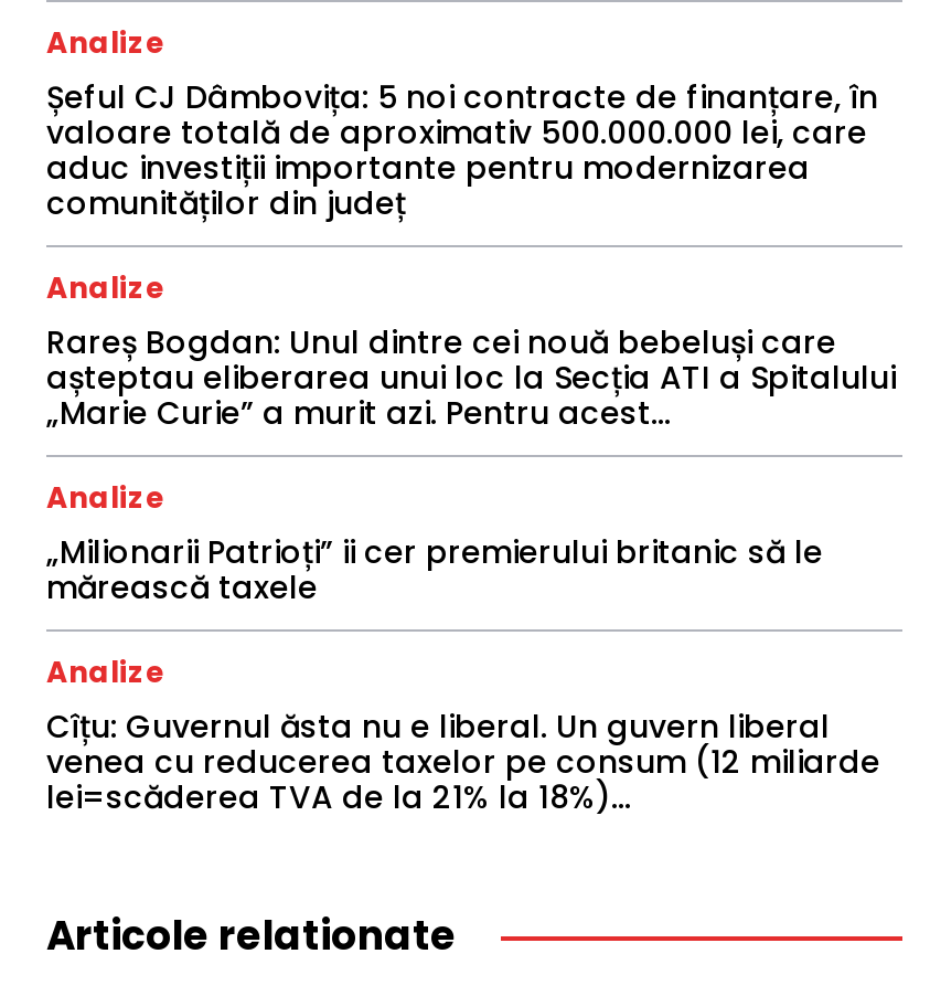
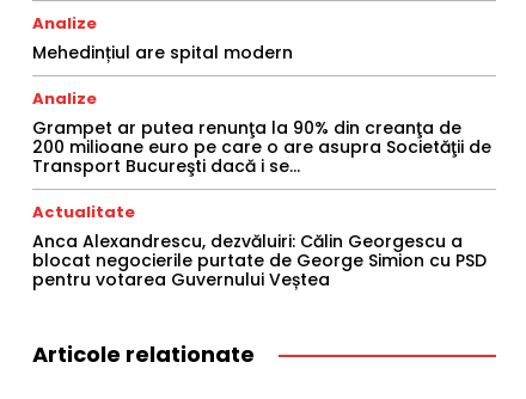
[46,75,878,225] Șeful CJ Dâmbovița: 5 noi contracte de finanțare, în | valoare totală de aproximativ 500.000.000 lei, care | aduc investiții importante pentru modernizarea | comunităților din județ -> [32,41,293,65] Mehedințiul are spital modern
[46,320,896,819] Rareș Bogdan: Unul dintre cei nouă bebeluși care | așteptau eliberarea unui loc la Secția ATI a Spitalului | „Marie Curie” a murit azi. Pentru acest... | Analize | „Milionarii Patrioți” ii cer premierului britanic să le | mărească taxele | Analize | Cîțu: Guvernul ăsta nu e liberal. Un guvern liberal | venea cu reducerea taxelor pe consum (12 miliarde | lei=scăderea TVA de la 21% la 18%)... -> [32,116,491,291] Grampet ar putea renunţa la 90% din creanţa de | 200 milioane euro pe care o are asupra Societăţii de | Transport Bucureşti dacă i se... | Actualitate | Anca Alexandrescu, dezvăluiri: Călin Georgescu a | blocat negocierile purtate de George Simion cu PSD | pentru votarea Guvernului Veștea

